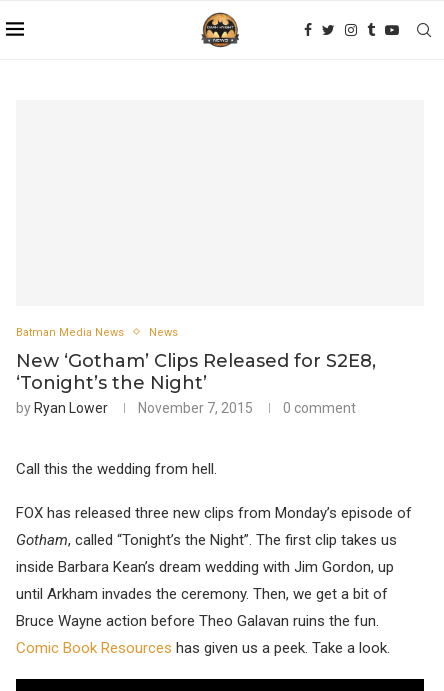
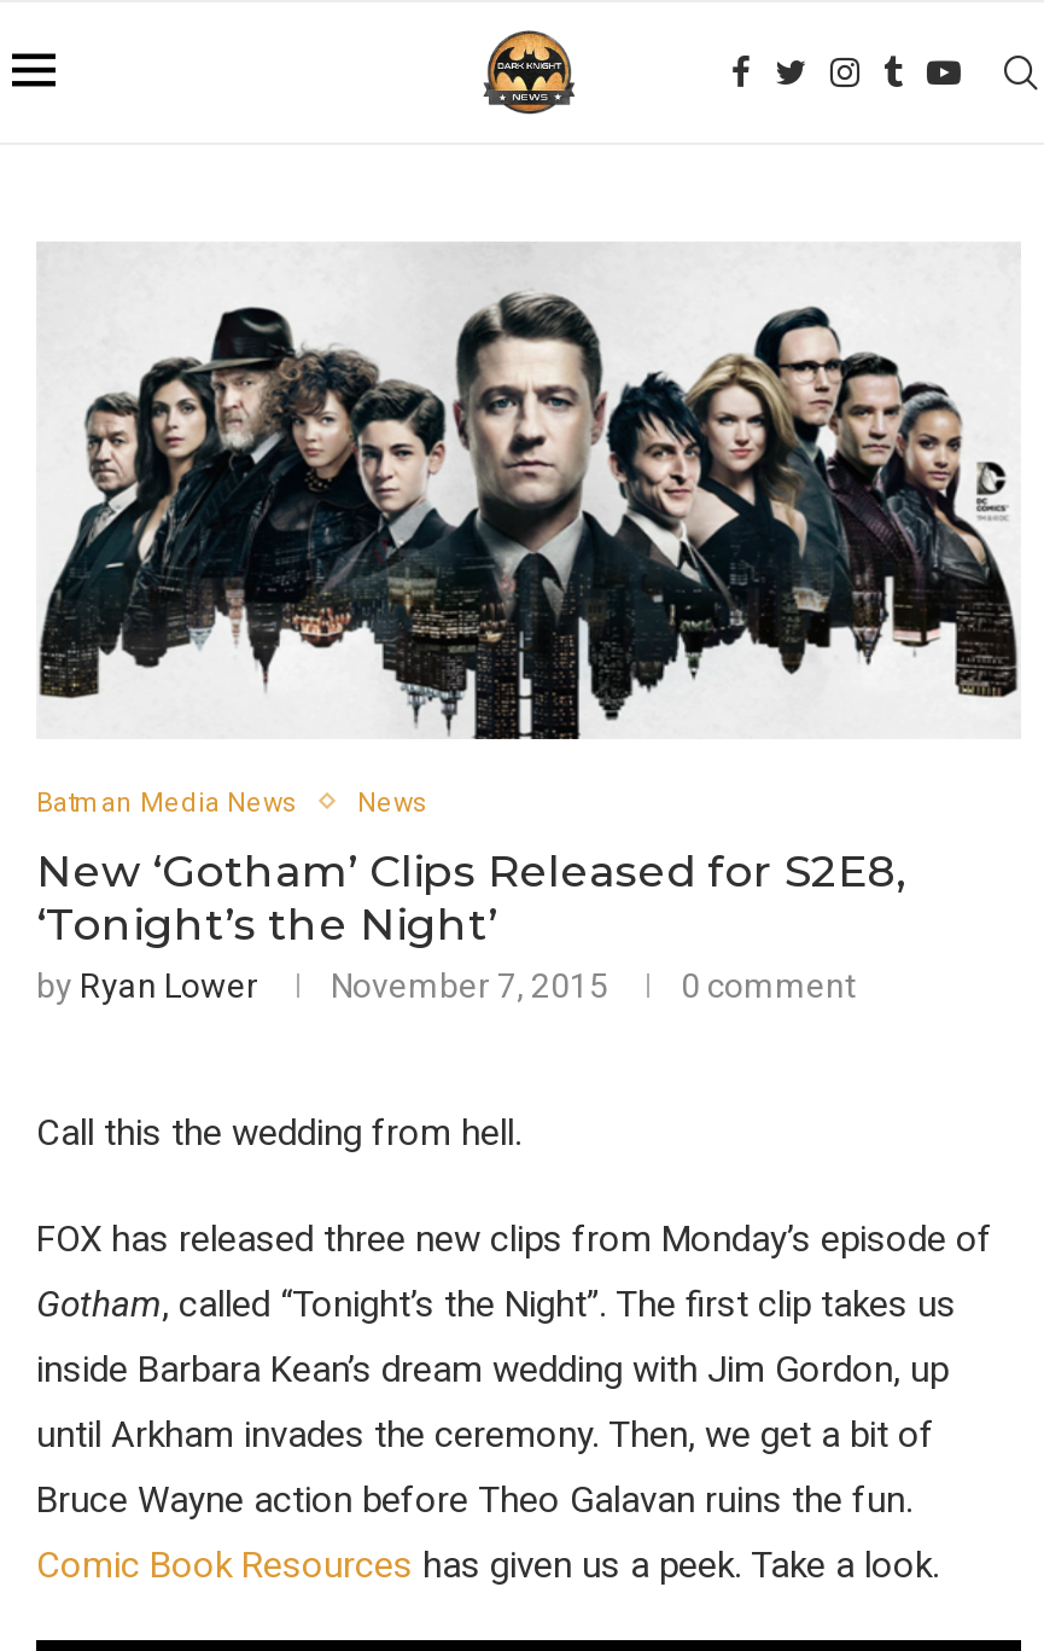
none -> [36,287,1019,742] [image]

